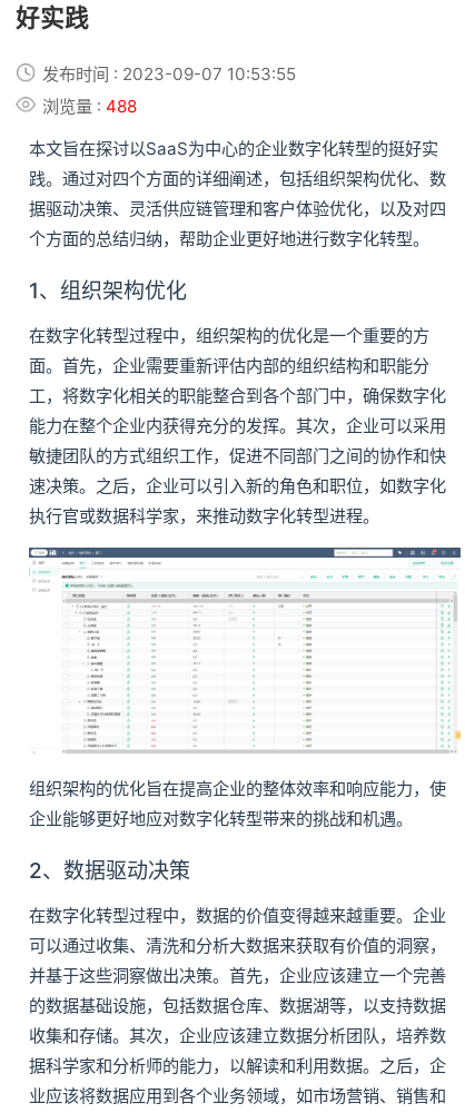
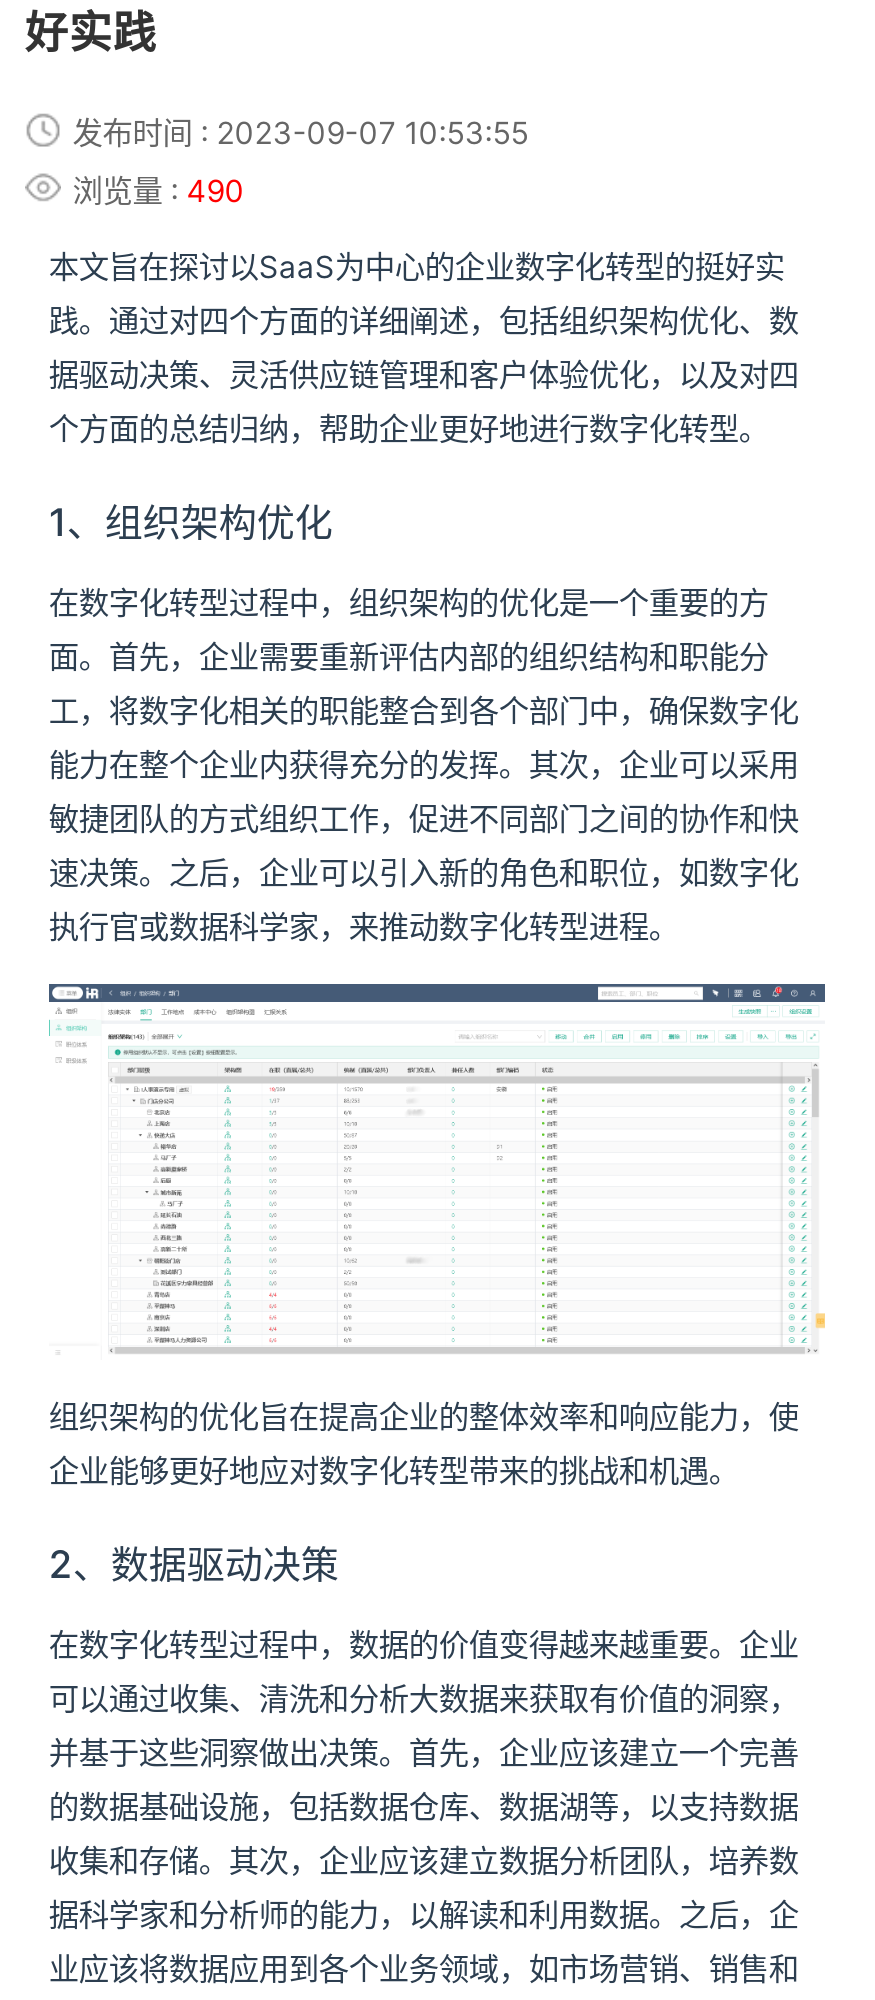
[42,96,137,117] 浏览量 : 488 -> [73,172,245,210] 浏览量 : 490

